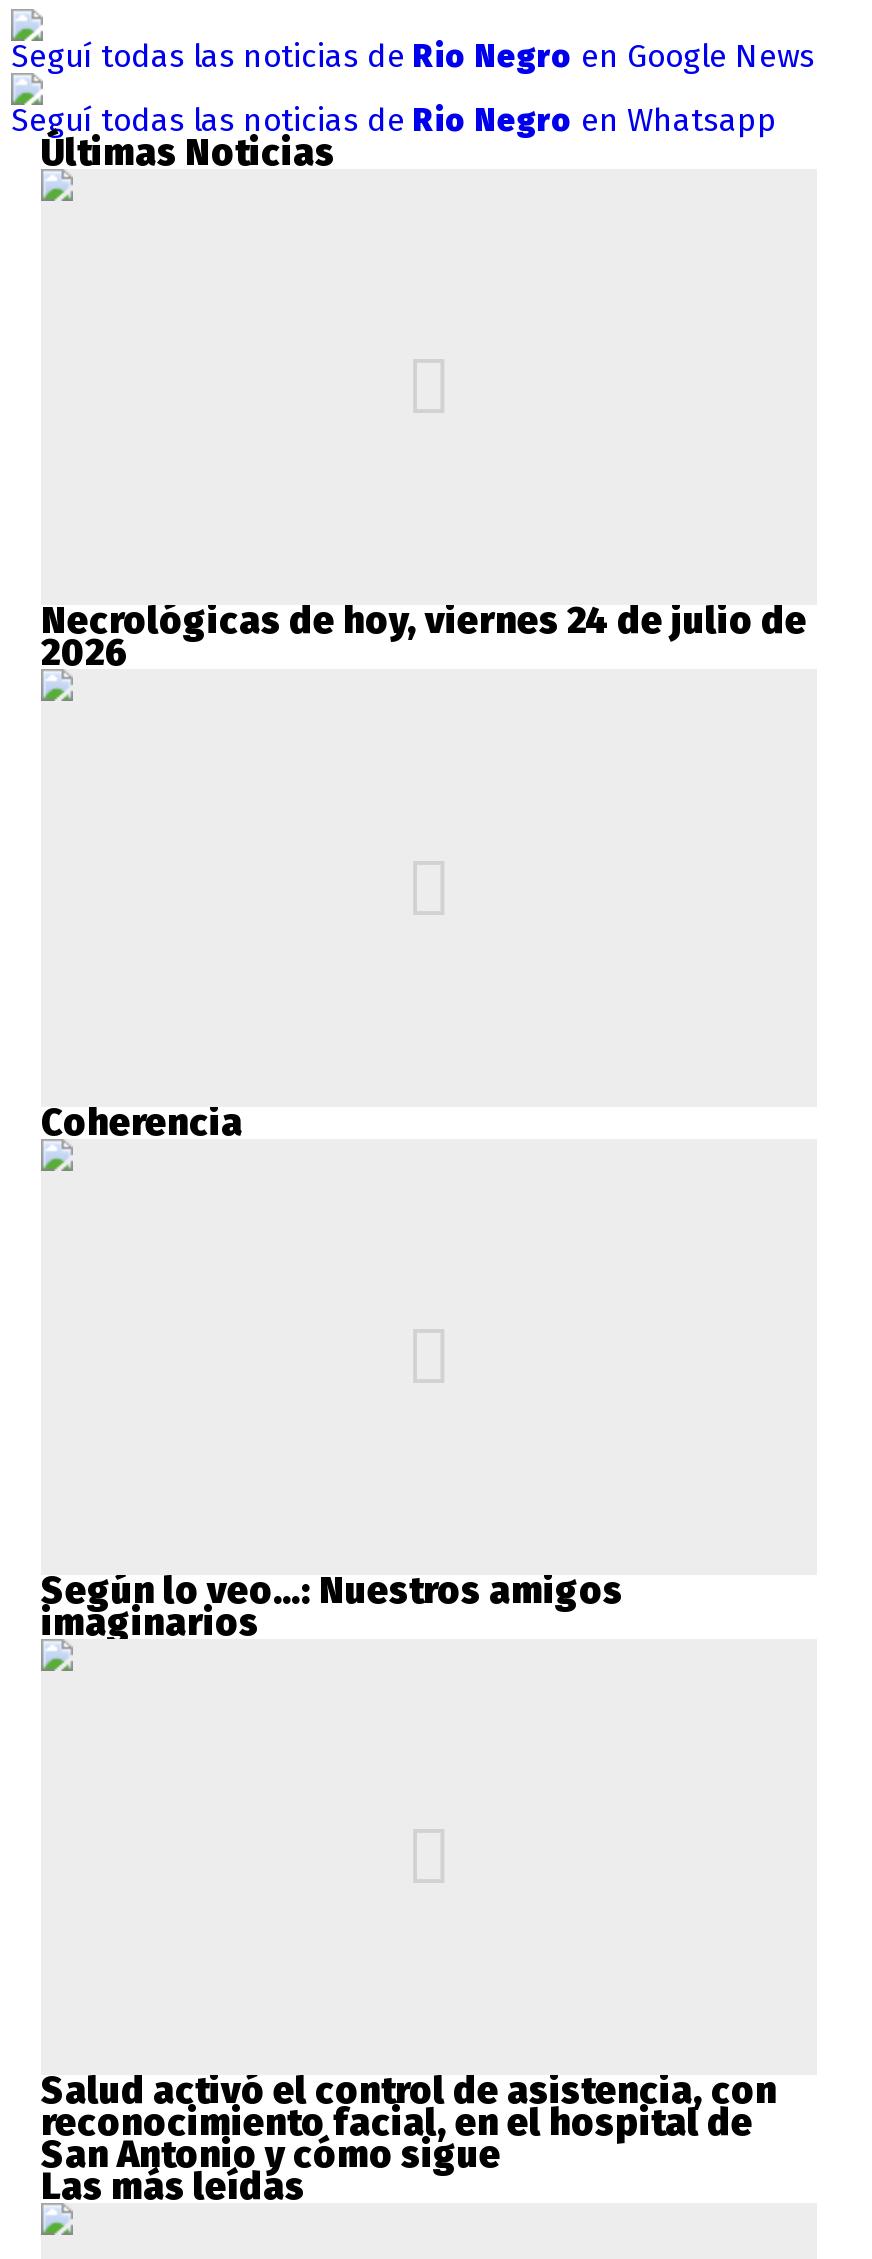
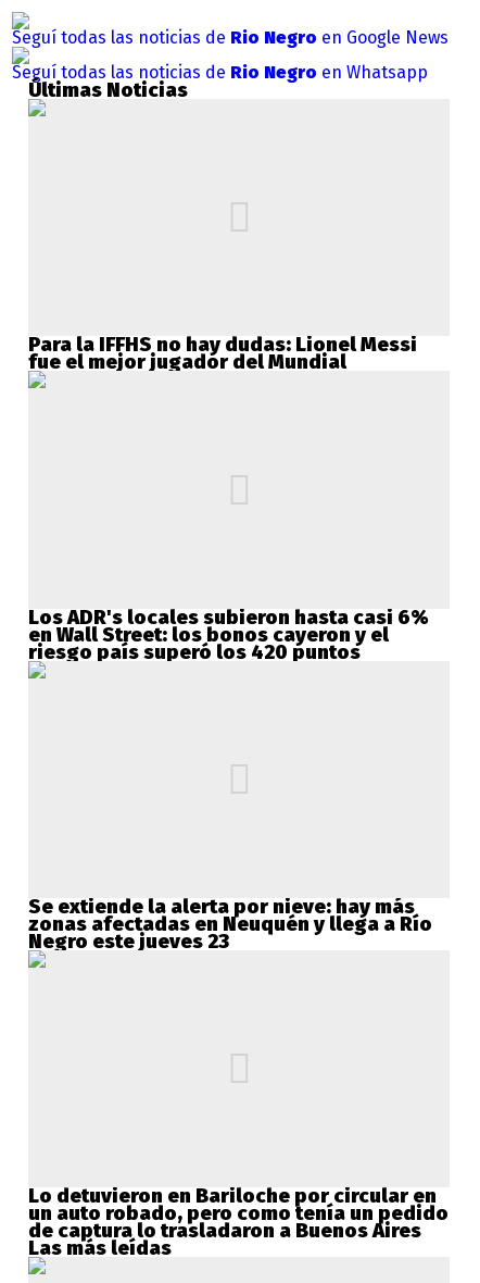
[41,600,807,676] Necrológicas de hoy, viernes 24 de julio de | 2026 -> [28,333,417,374] Para la IFFHS no hay dudas: Lionel Messi | fue el mejor jugador del Mundial
[41,1100,243,1144] Coherencia -> [28,605,429,664] Los ADR's locales subieron hasta casi 6% | en Wall Street: los bonos cayeron y el | riesgo país superó los 420 puntos
[41,1569,623,1645] Según lo veo…: Nuestros amigos | imaginarios -> [28,895,432,953] Se extiende la alerta por nieve: hay más | zonas afectadas en Neuquén y llega a Río | Negro este jueves 23
[41,2069,777,2177] Salud activó el control de asistencia, con | reconocimiento facial, en el hospital de | San Antonio y cómo sigue -> [28,1184,449,1243] Lo detuvieron en Bariloche por circular en | un auto robado, pero como tenía un pedido | de captura lo trasladaron a Buenos Aires

